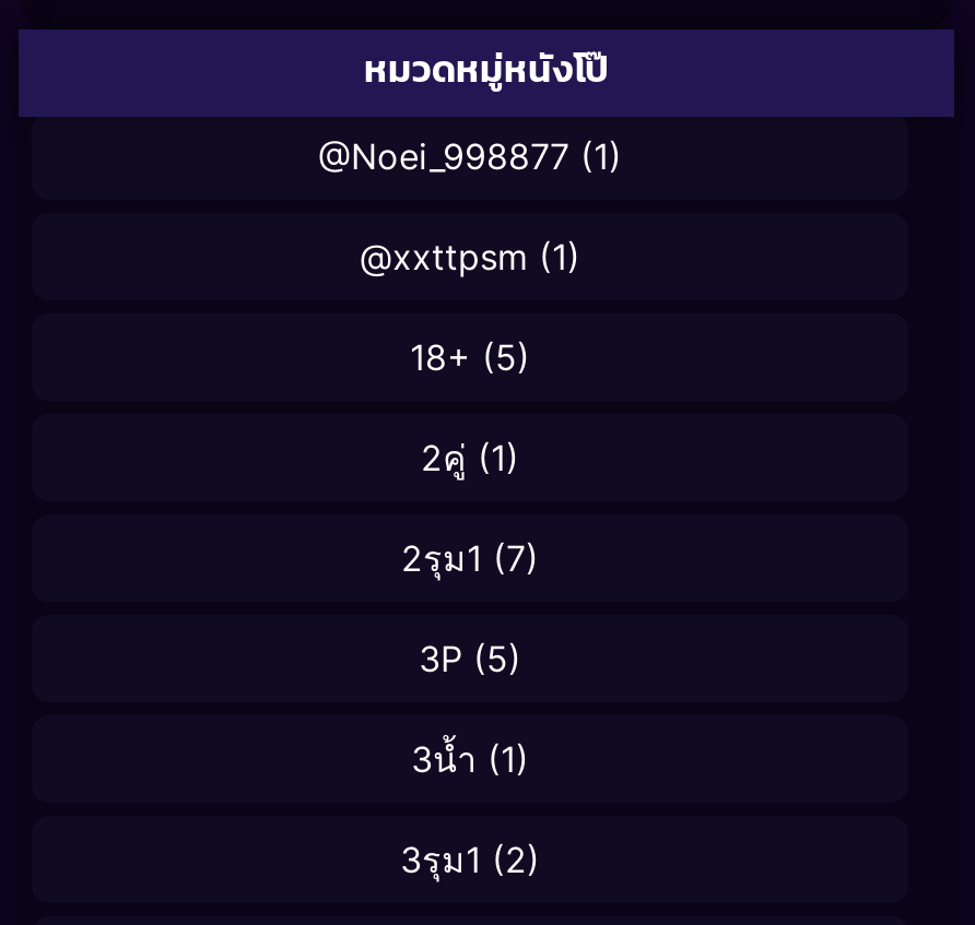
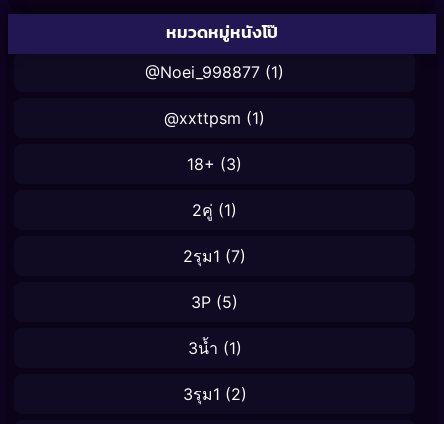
[410,335,530,379] 18+ (5) -> [187,154,242,174] 18+ (3)

